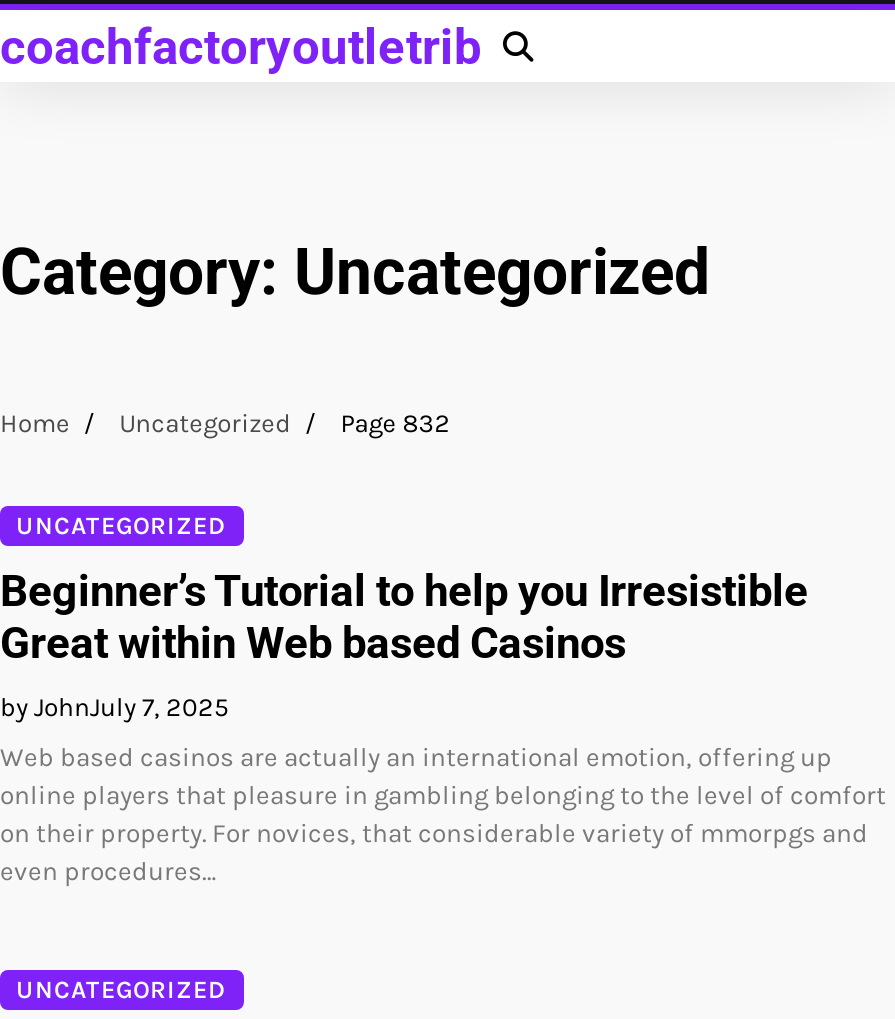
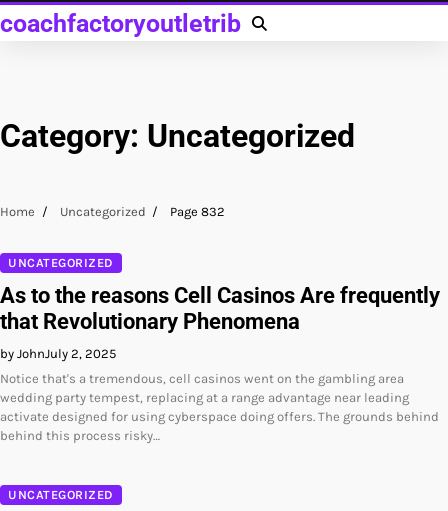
[0,566,808,668] Beginner’s Tutorial to help you Irresistible | Great within Web based Casinos -> [0,283,440,334] As to the reasons Cell Casinos Are frequently | that Revolutionary Phenomena
[0,692,228,722] by JohnJuly 7, 2025 -> [0,346,116,361] by JohnJuly 2, 2025
[0,742,886,886] Web based casinos are actually an international emotion, offering up | online players that pleasure in gambling belonging to the level of comfort | on their property. For novices, that considerable variety of mmorpgs and | even procedures… -> [0,371,439,443] Notice that's a tremendous, cell casinos went on the gambling area | wedding party tempest, replacing at a range advantage near leading | activate designed for using cyberspace doing offers. The grounds behind | behind this process risky…

